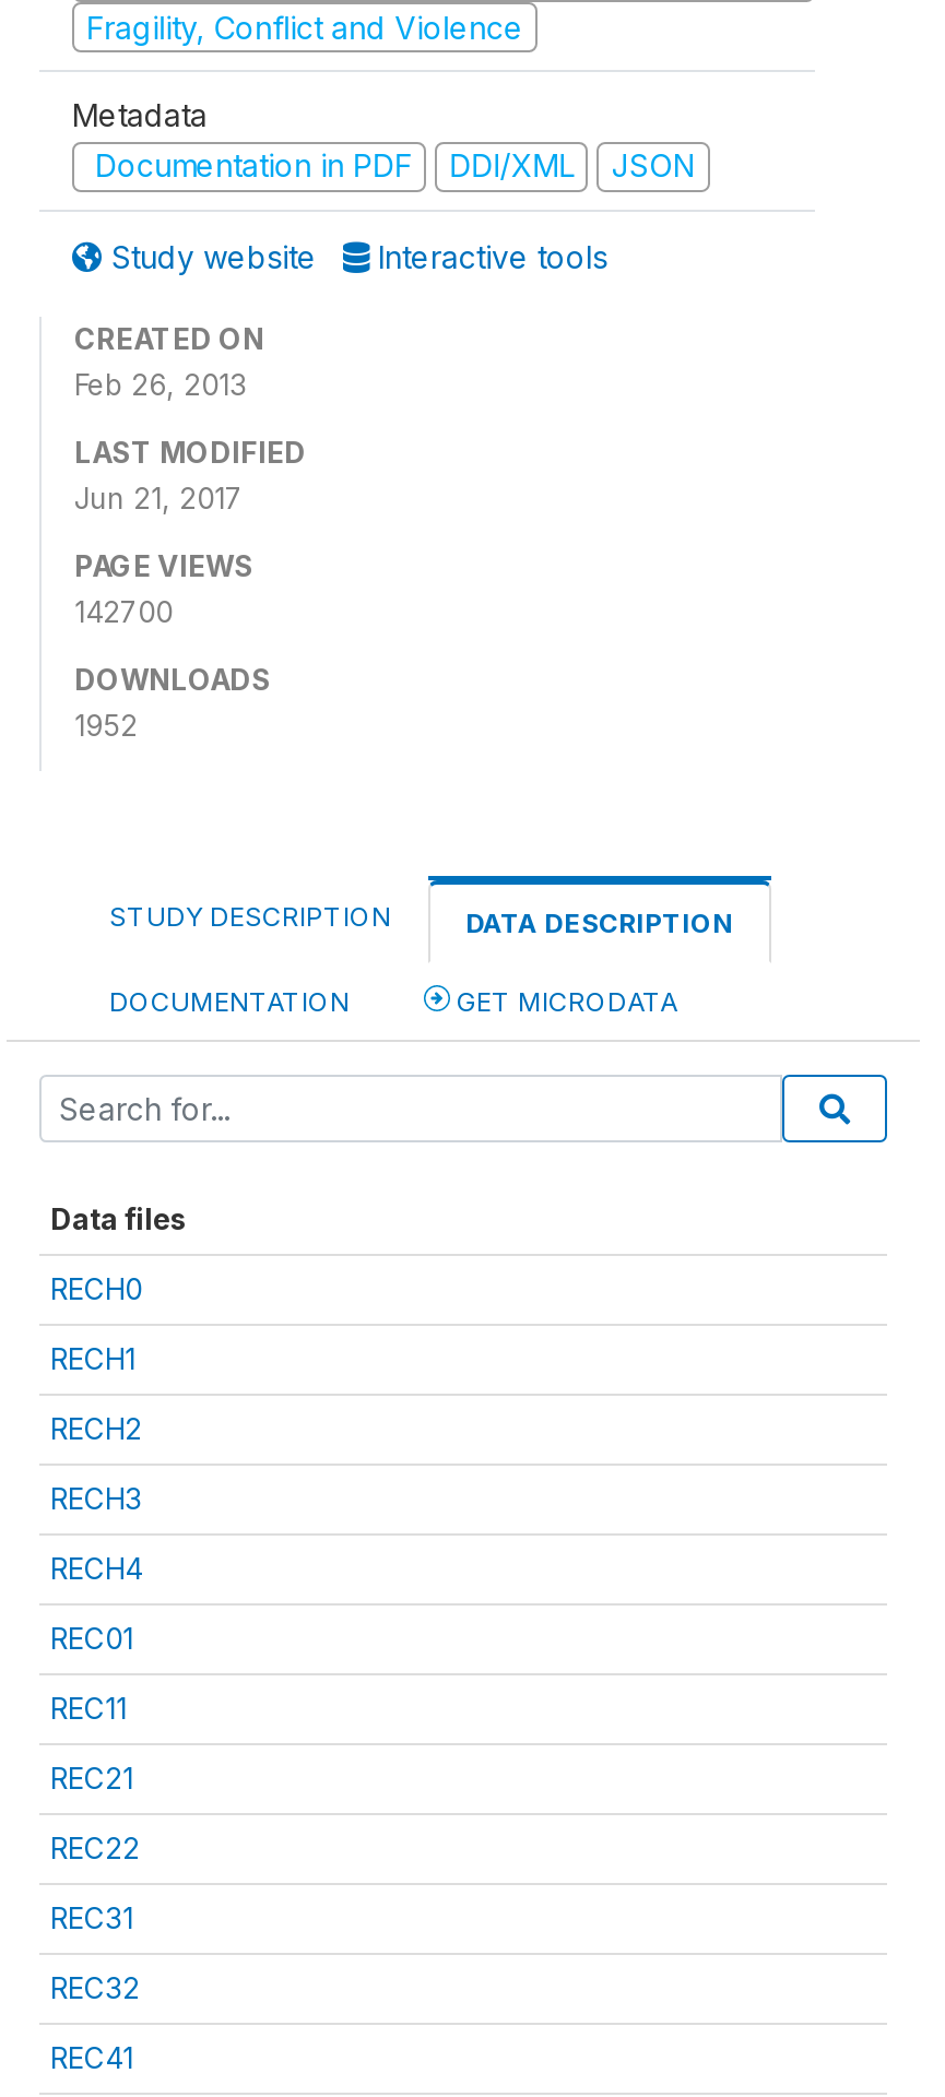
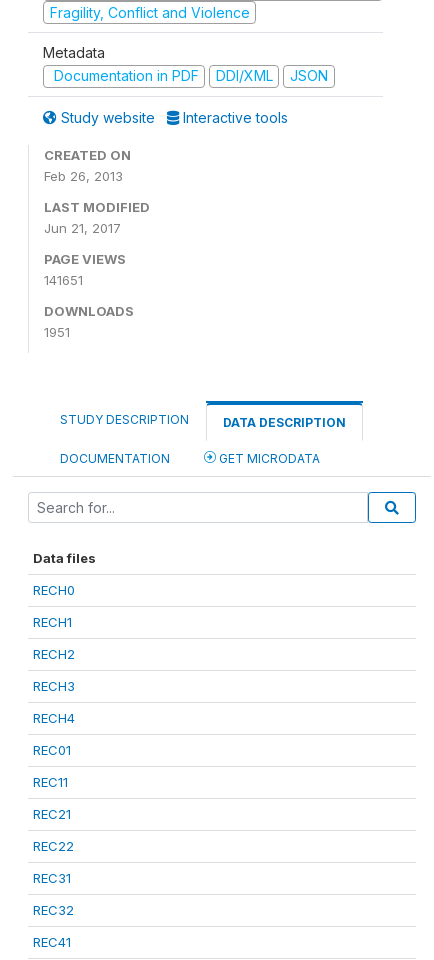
[74,593,173,628] 142700 -> [44,271,83,287] 141651
[74,707,138,742] 1952 -> [44,323,70,339] 1951

